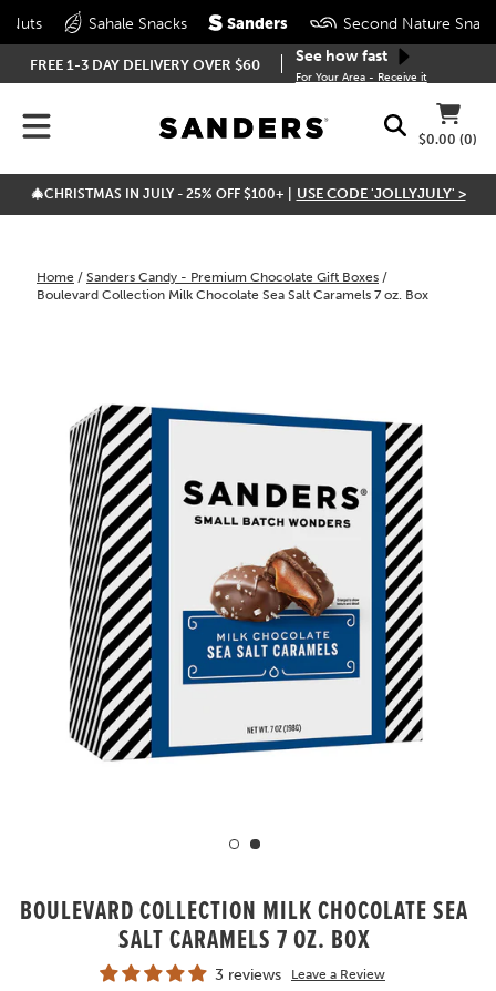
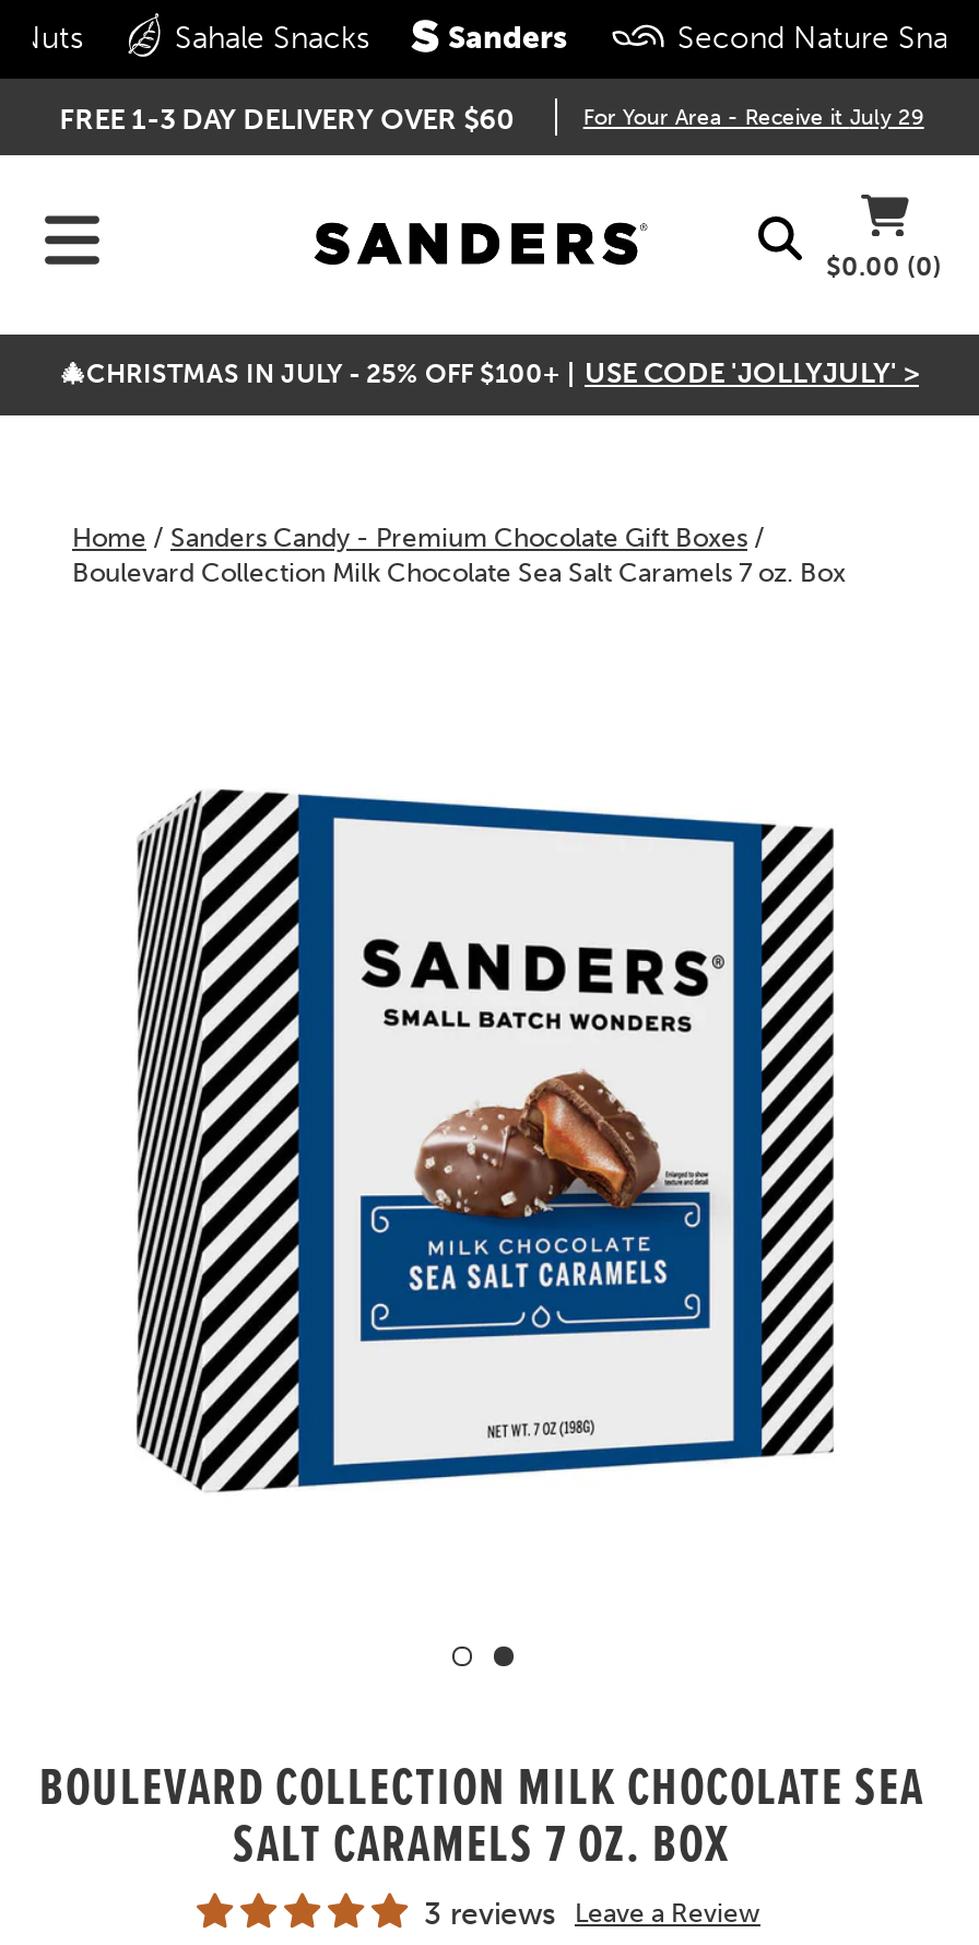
[295,46,427,84] See how fast | For Your Area - Receive it -> [583,105,924,131] For Your Area - Receive it July 29

